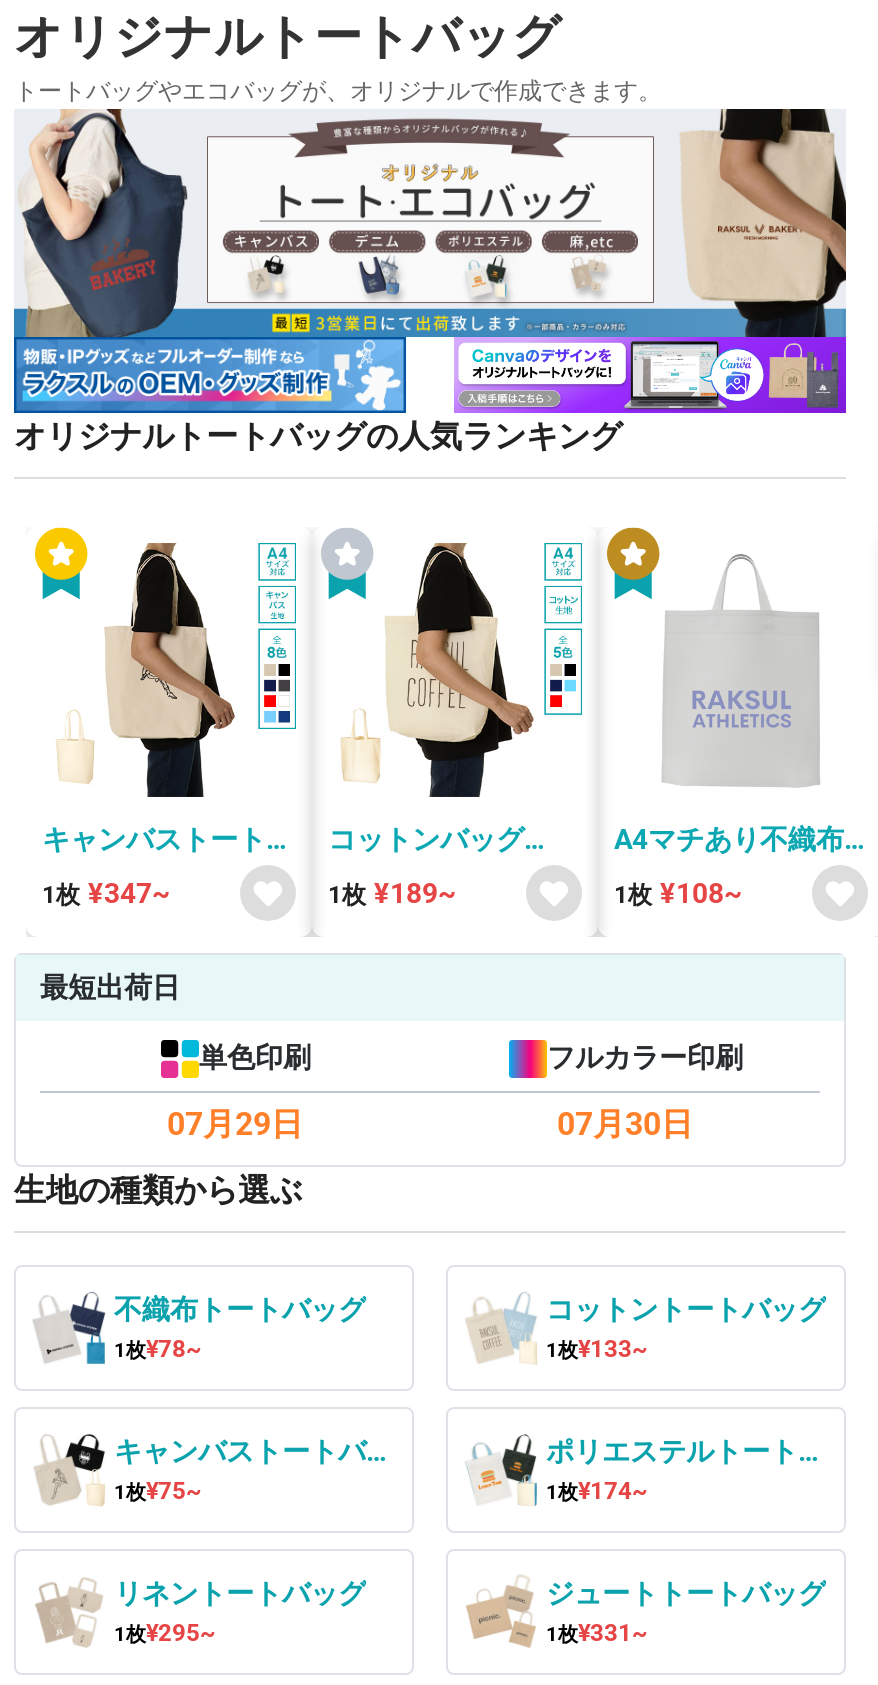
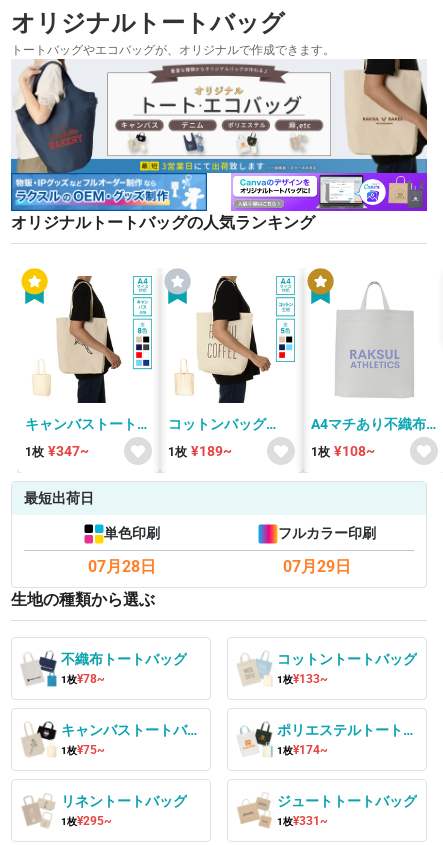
[167,1105,303,1143] 07月29日 -> [87,557,155,576] 07月28日
[557,1105,693,1143] 07月30日 -> [282,557,350,576] 07月29日

